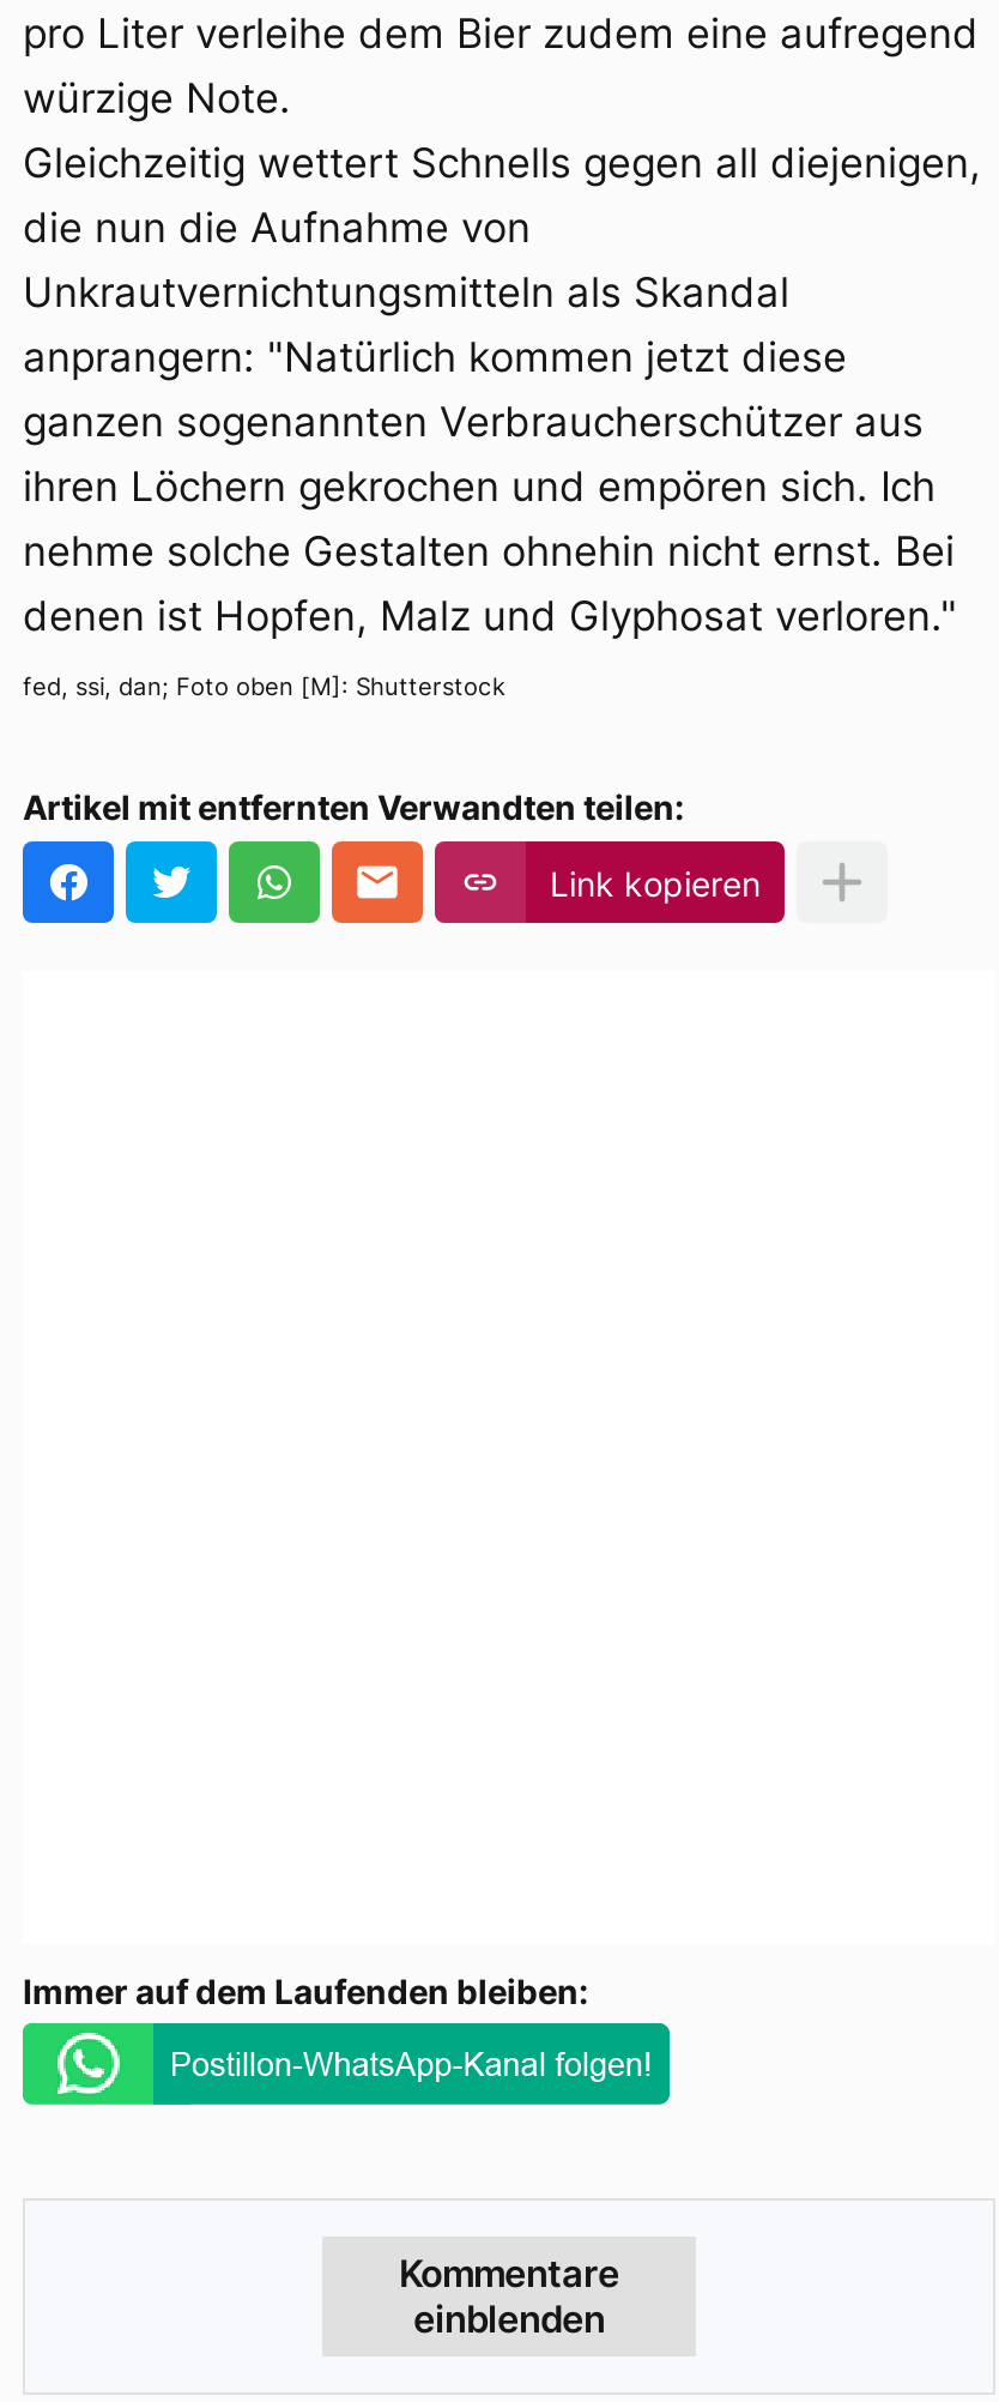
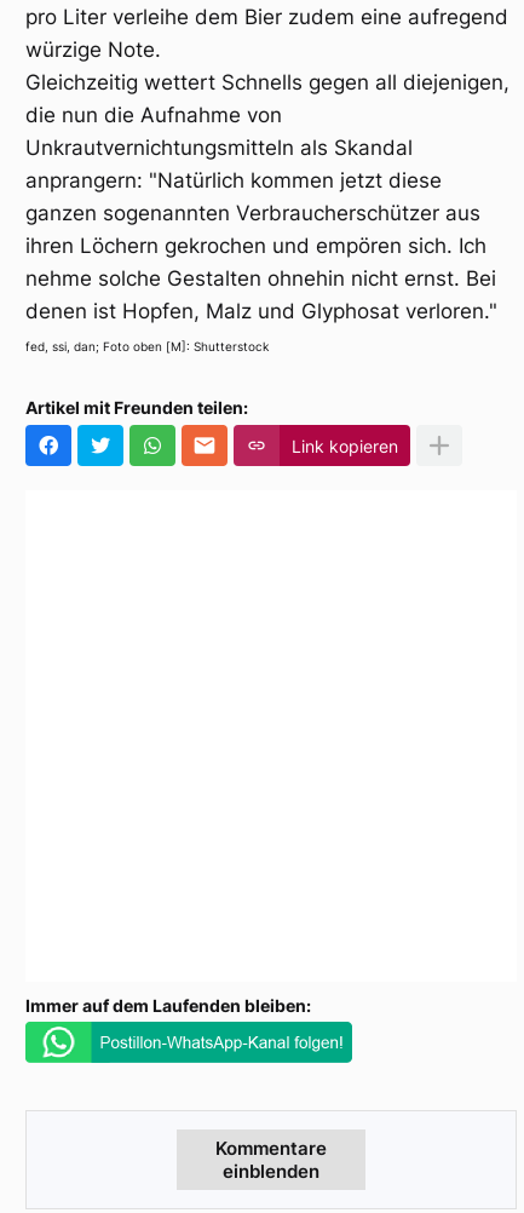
[23,787,684,828] Artikel mit entfernten Verwandten teilen: -> [25,398,248,418] Artikel mit Freunden teilen:

